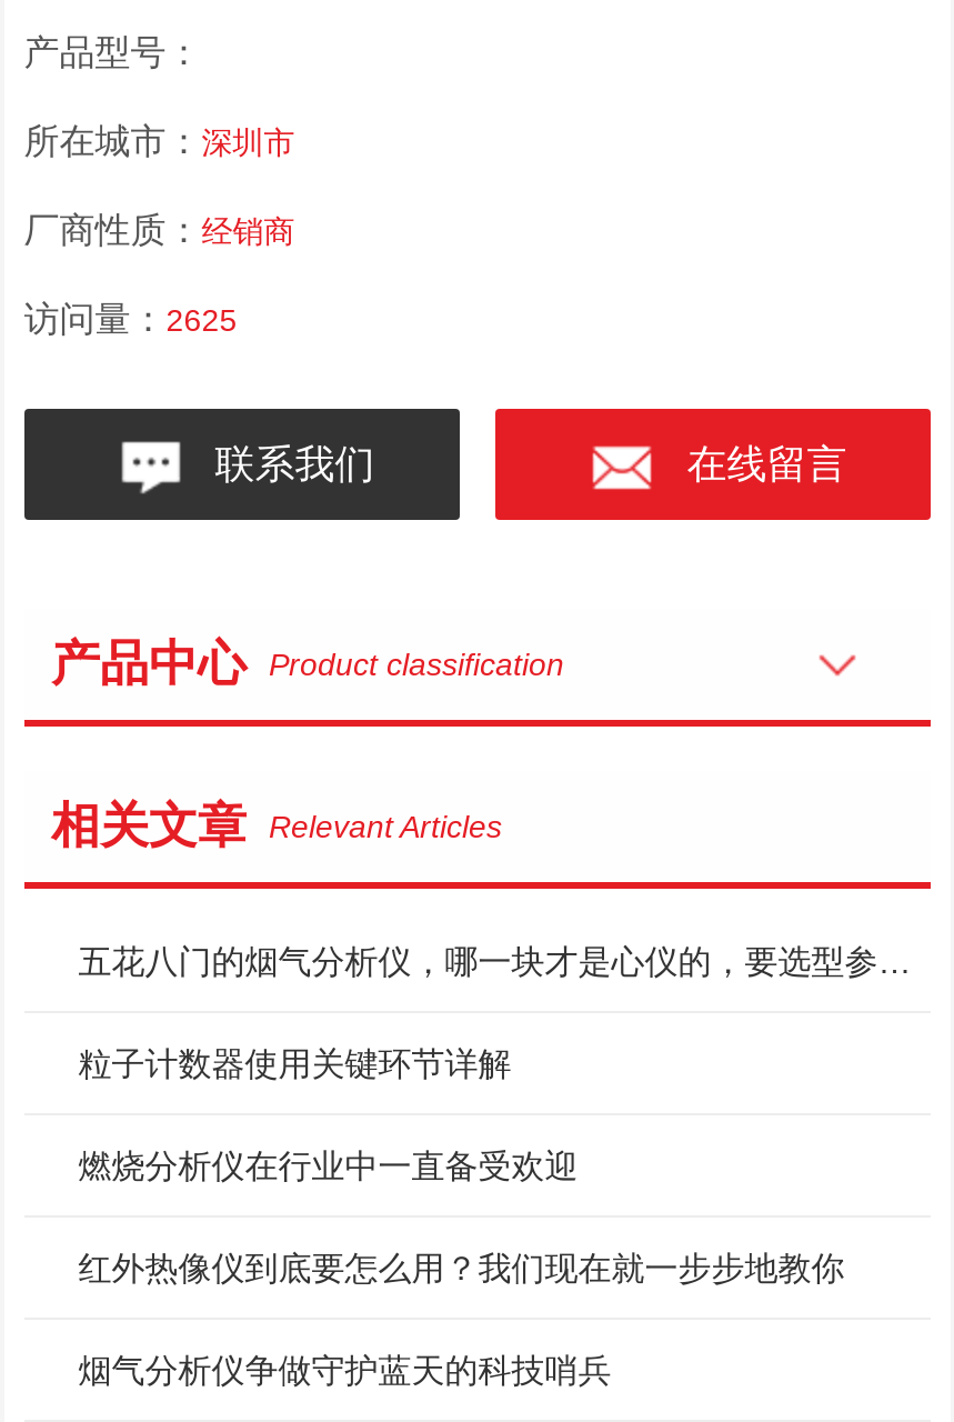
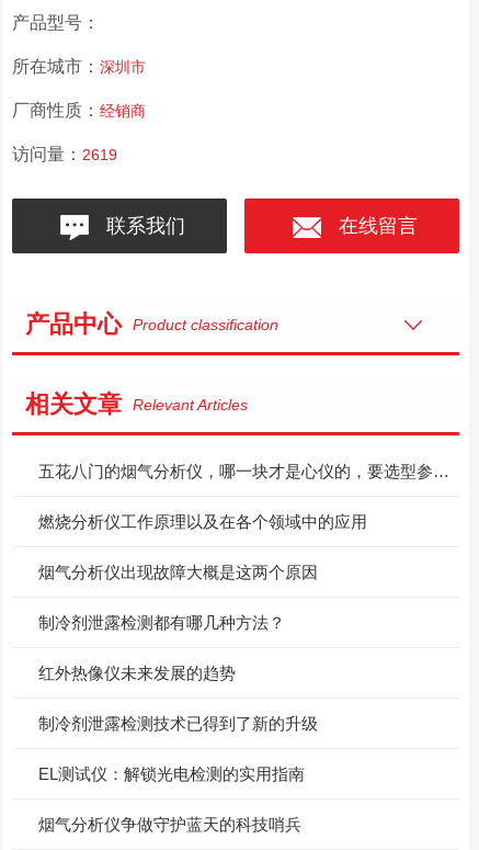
[24,299,237,337] 访问量：2625 -> [12,144,117,163] 访问量：2619
[78,1043,844,1286] 粒子计数器使用关键环节详解 | 燃烧分析仪在行业中一直备受欢迎 | 红外热像仪到底要怎么用？我们现在就一步步地教你 -> [39,512,367,783] 燃烧分析仪工作原理以及在各个领域中的应用 | 烟气分析仪出现故障大概是这两个原因 | 制冷剂泄露检测都有哪几种方法？ | 红外热像仪未来发展的趋势 | 制冷剂泄露检测技术已得到了新的升级 | EL测试仪：解锁光电检测的实用指南

